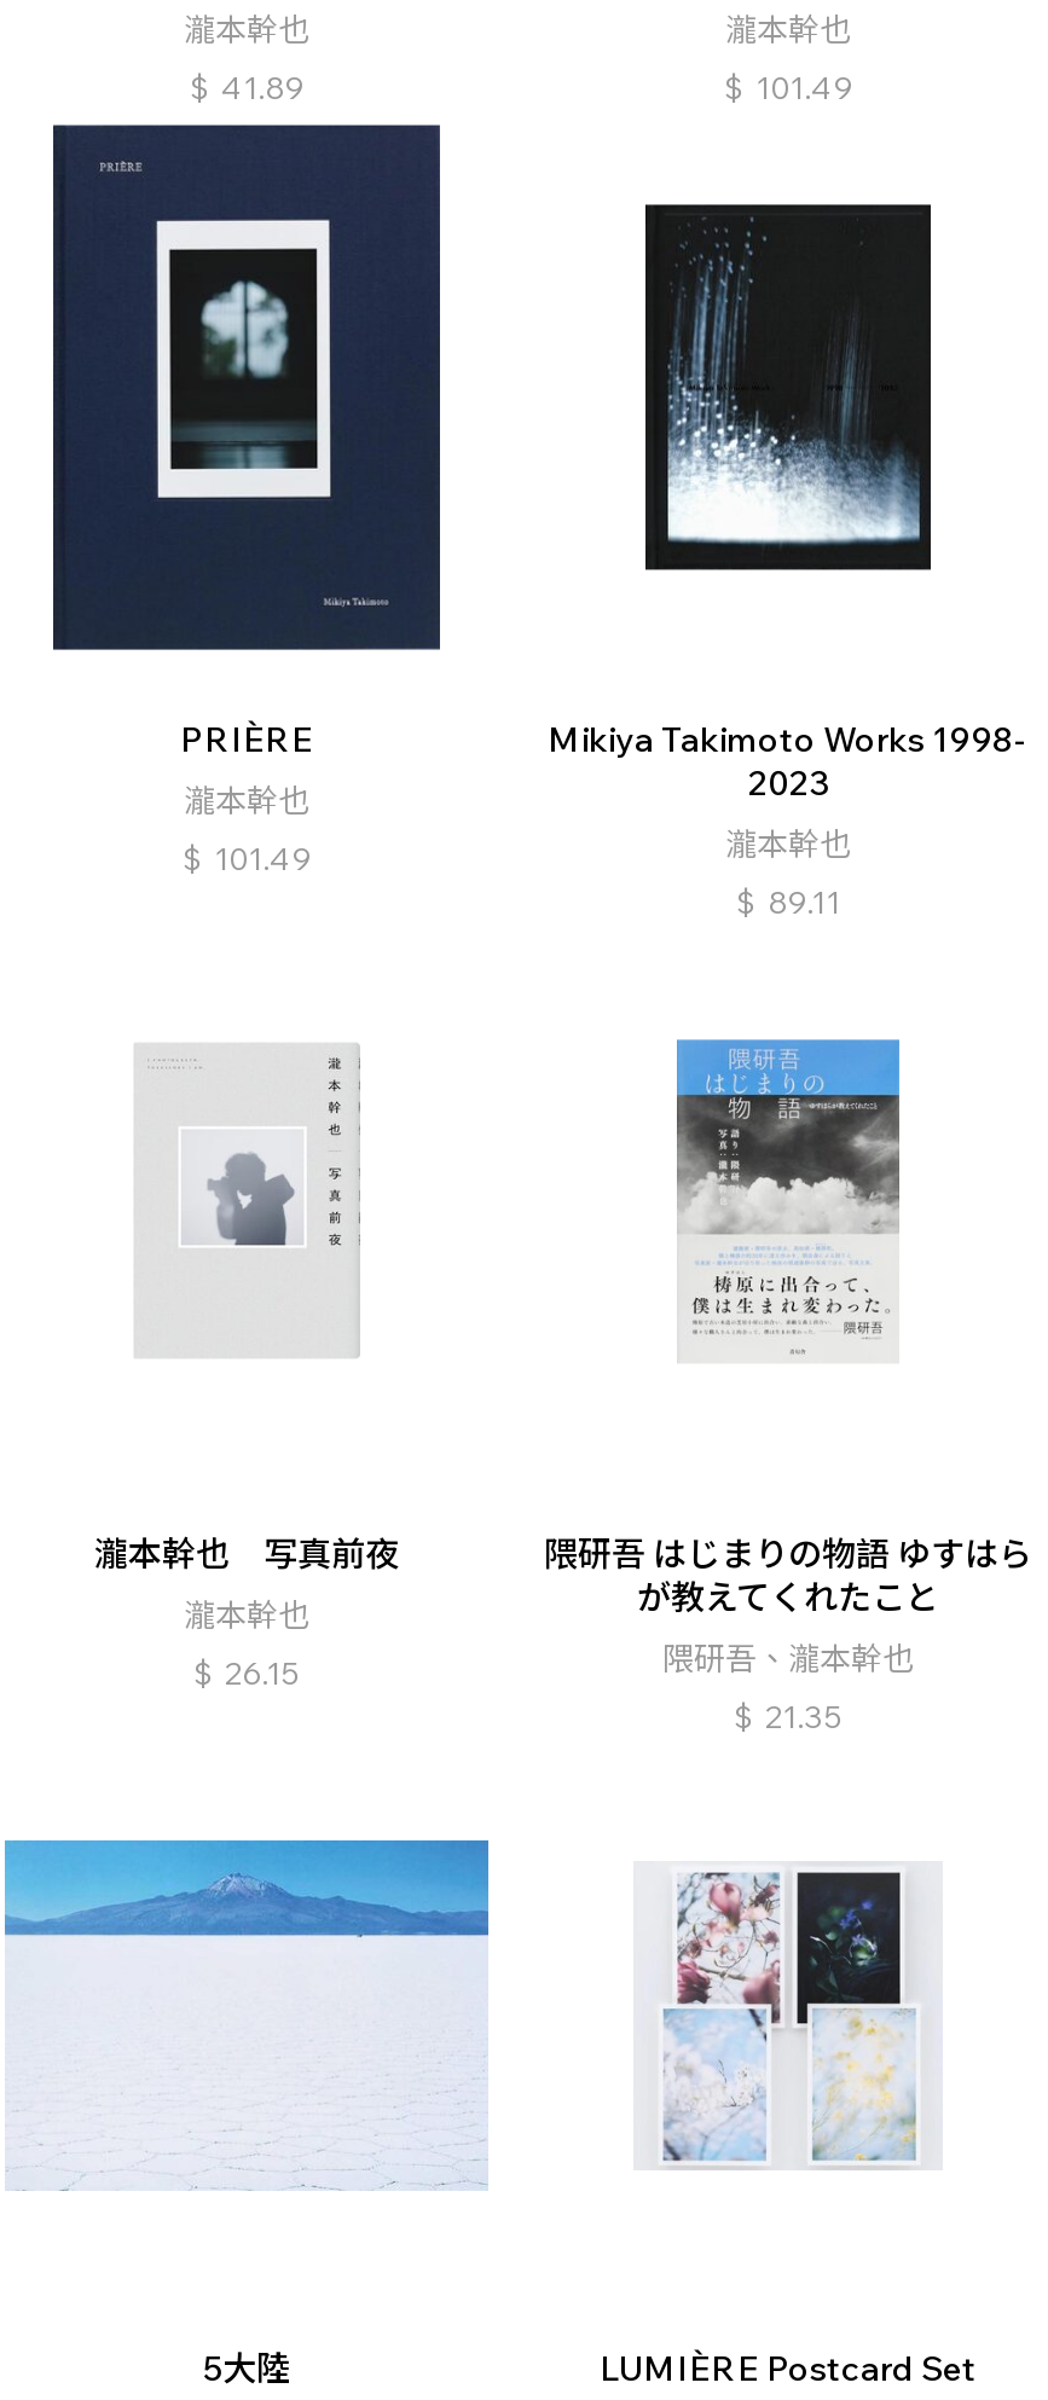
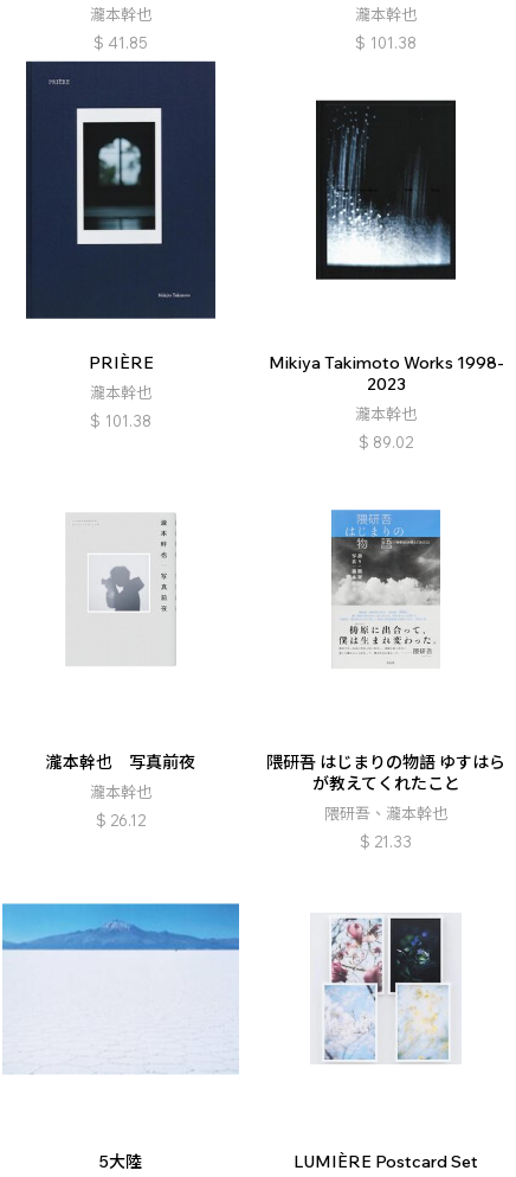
[190,68,303,107] $ 41.89 -> [93,33,148,52] $ 41.85
[724,68,852,107] $ 101.49 -> [355,33,416,52] $ 101.38
[183,839,310,878] $ 101.49 -> [90,411,151,430] $ 101.38
[736,882,840,921] $ 89.11 -> [358,433,414,452] $ 89.02
[193,1653,300,1692] $ 26.15 -> [95,811,146,830] $ 26.12
[734,1697,842,1736] $ 21.35 -> [359,832,412,851] $ 21.33

